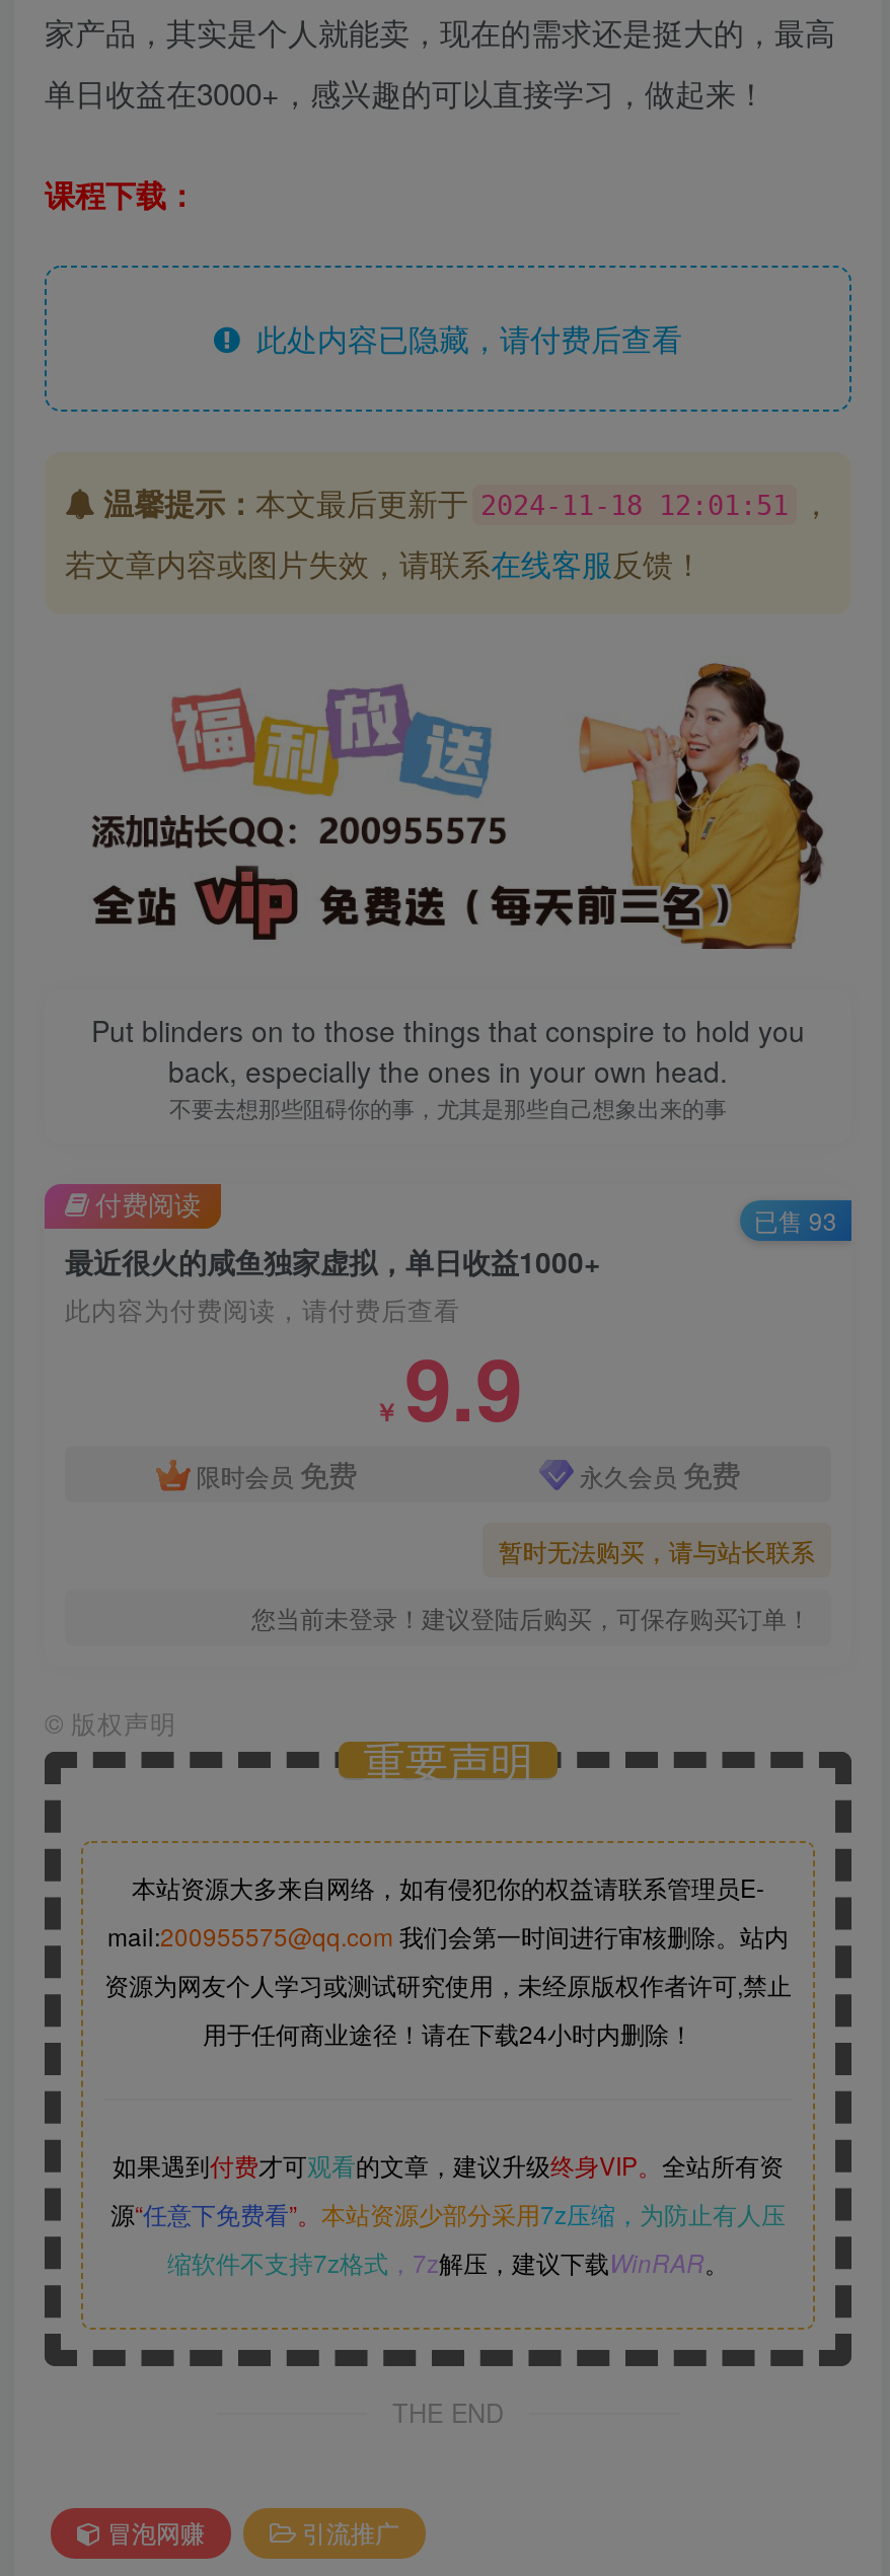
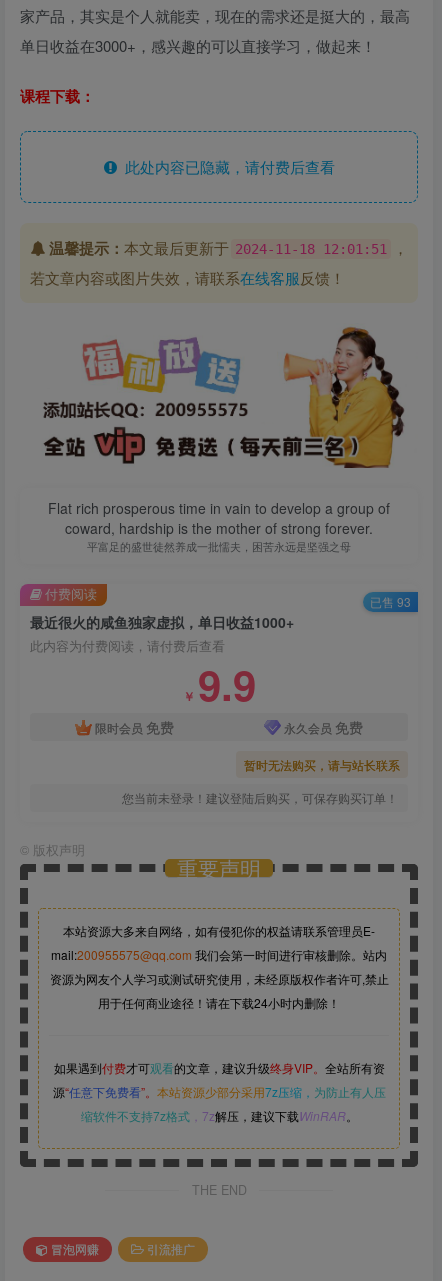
[91,1011,805,1124] Put blinders on to those things that conspire to hold you | back, especially the ones in your own head. | 不要去想那些阻碍你的事，尤其是那些自己想象出来的事 -> [48,498,390,554] Flat rich prosperous time in vain to develop a group of | coward, hardship is the mother of strong forever. | 平富足的盛世徒然养成一批懦夫，困苦永远是坚强之母

